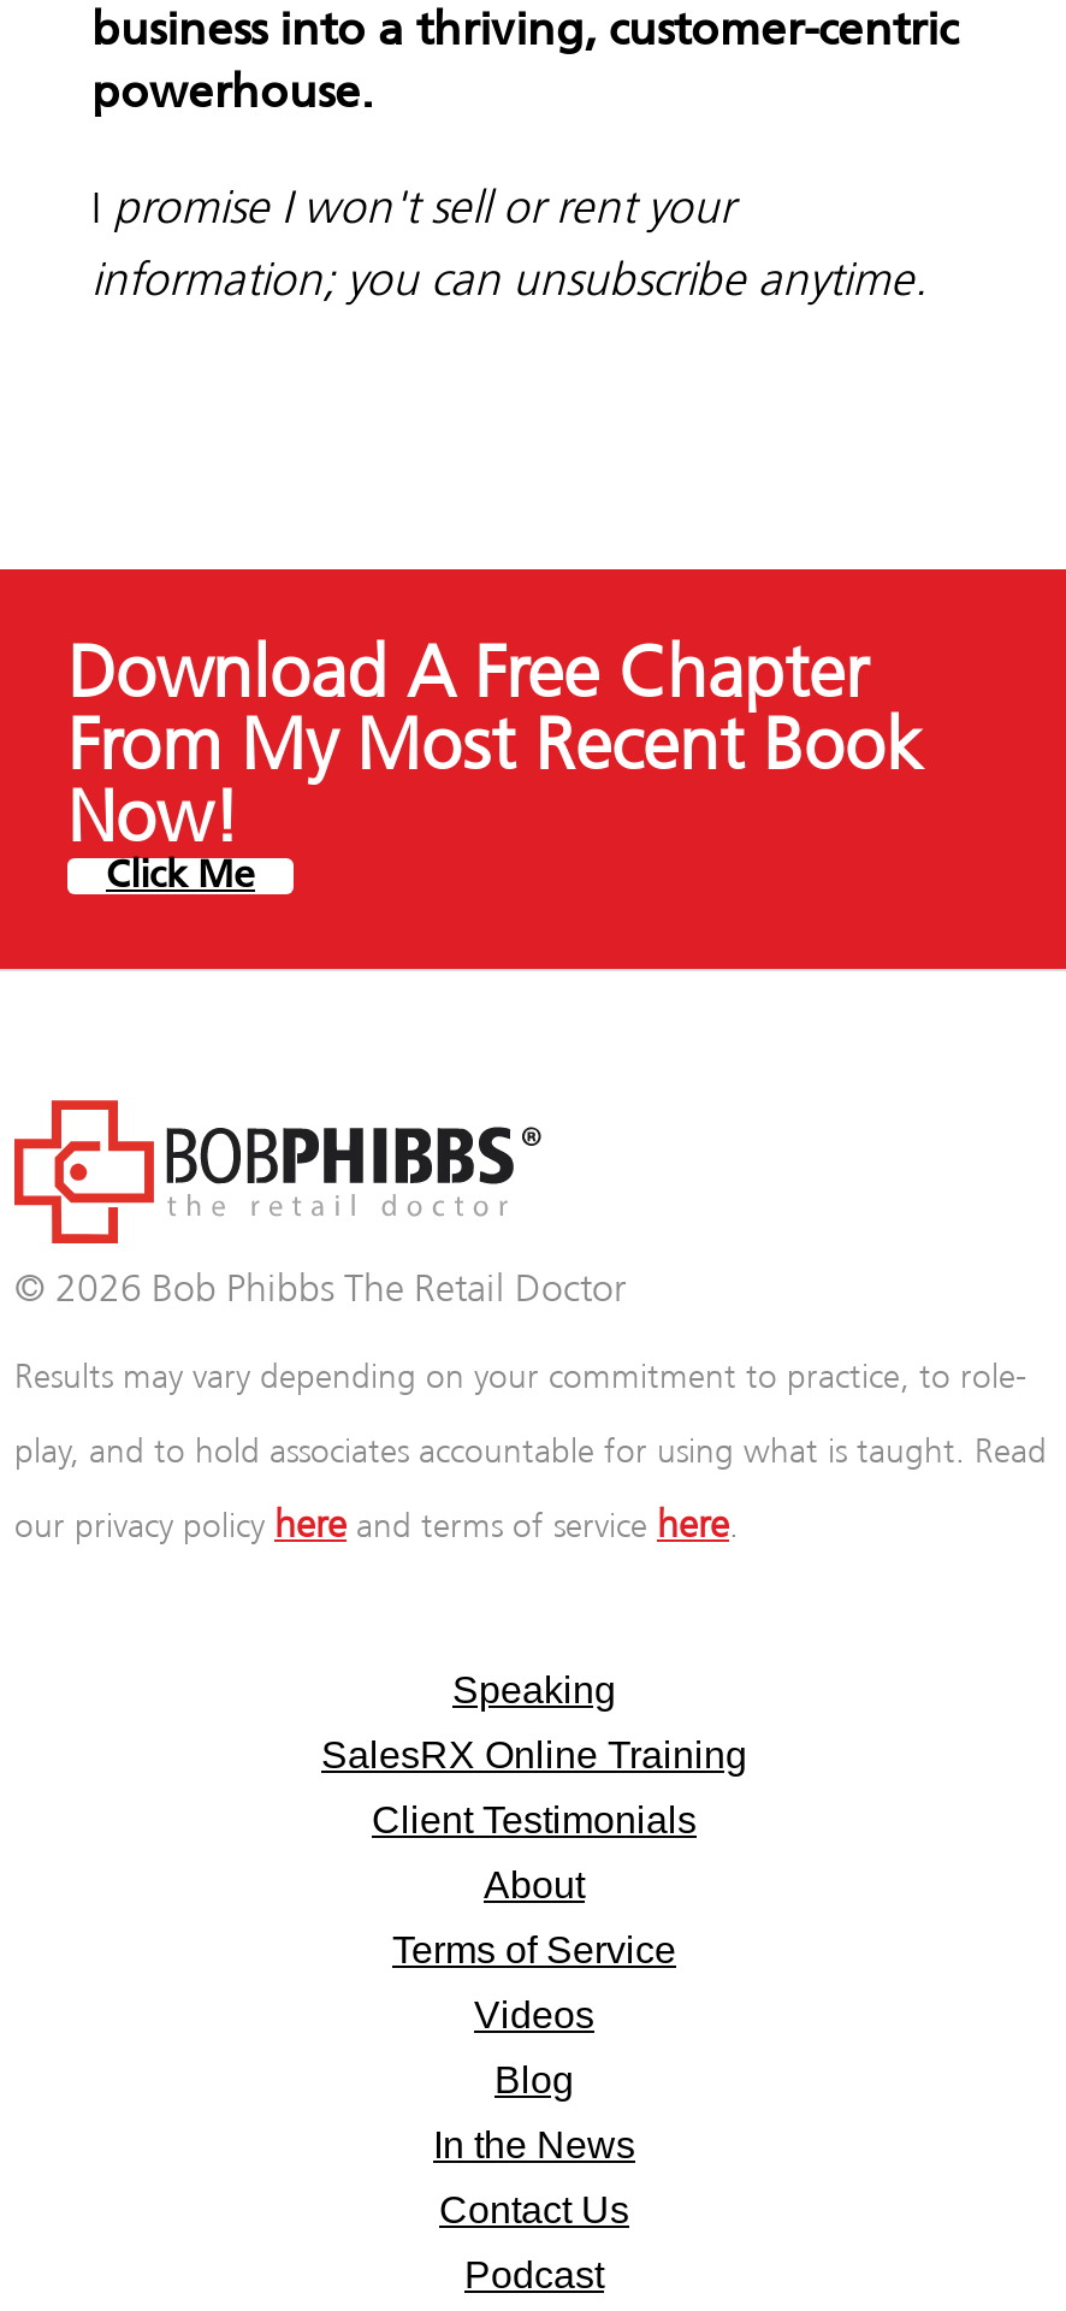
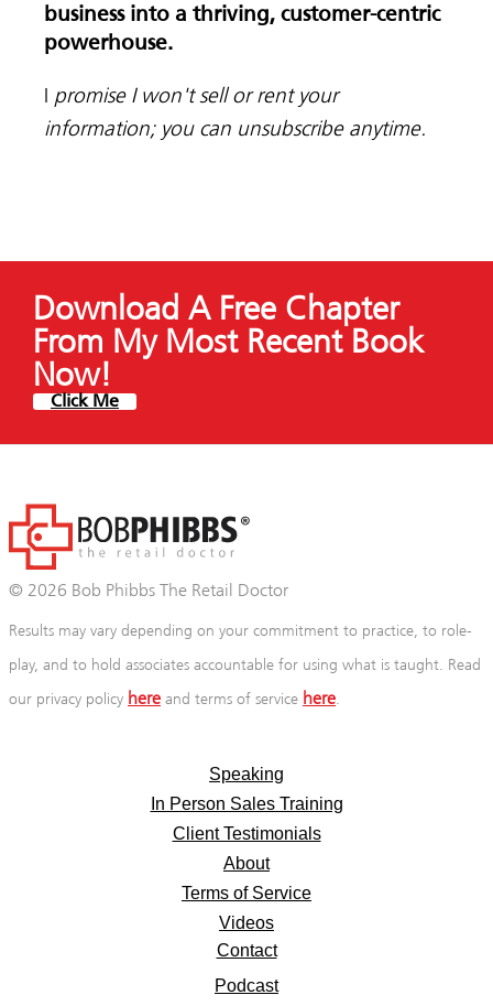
[321,1735,747,1776] SalesRX Online Training -> [150,795,343,814] In Person Sales Training
[433,2060,635,2231] Blog | In the News | Contact Us -> [216,941,277,960] Contact

